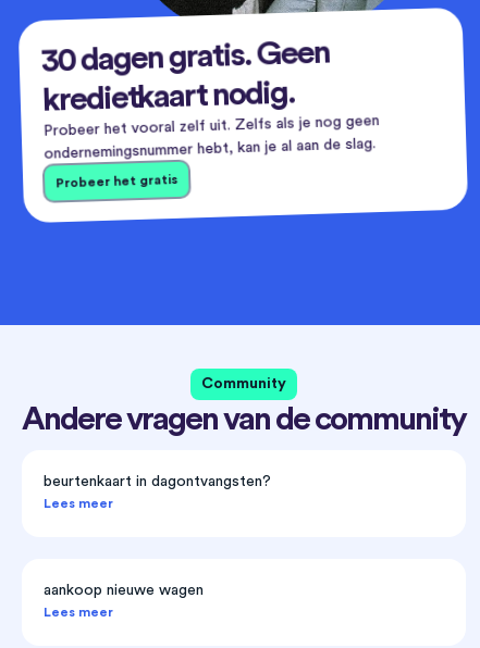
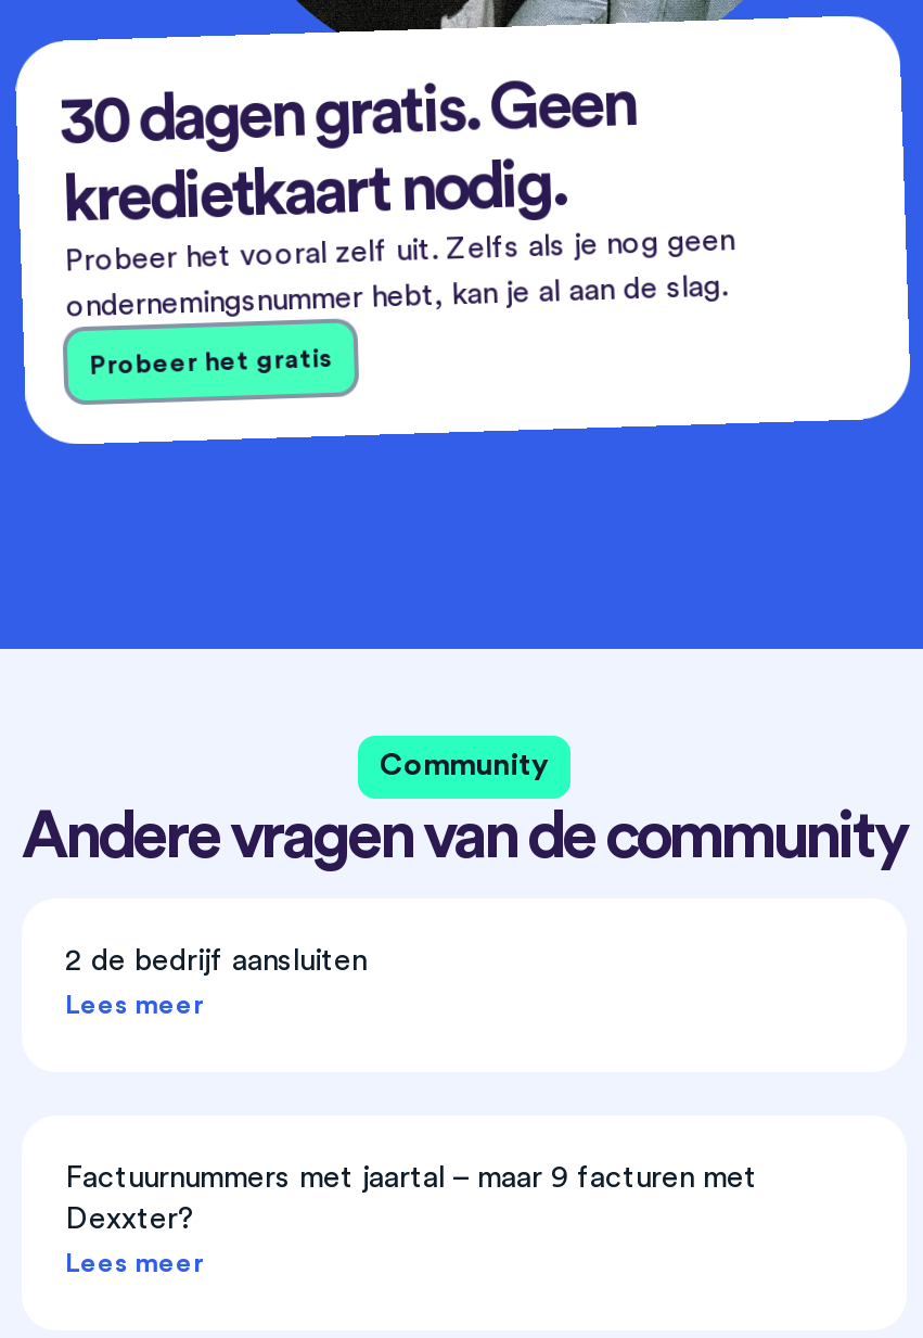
[44,474,271,489] beurtenkaart in dagontvangsten? -> [65,946,367,977] 2 de bedrijf aansluiten
[44,583,204,598] aankoop nieuwe wagen -> [65,1163,757,1235] Factuurnummers met jaartal – maar 9 facturen met | Dexxter?

